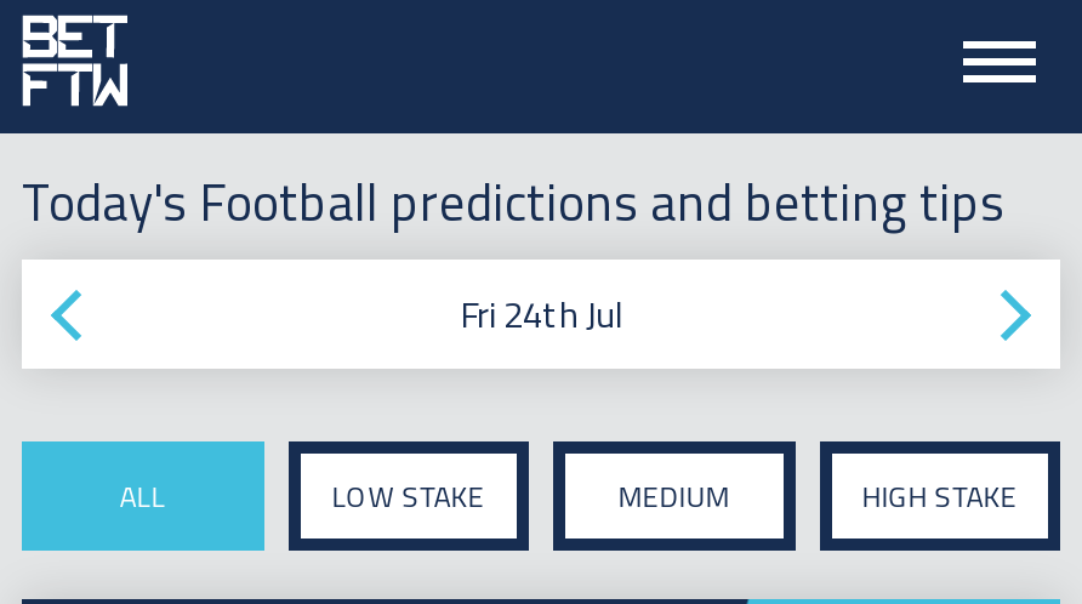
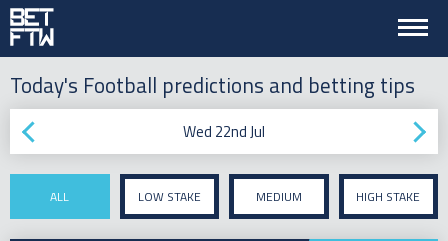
[460,286,622,342] Fri 24th Jul -> [183,120,265,143] Wed 22nd Jul

